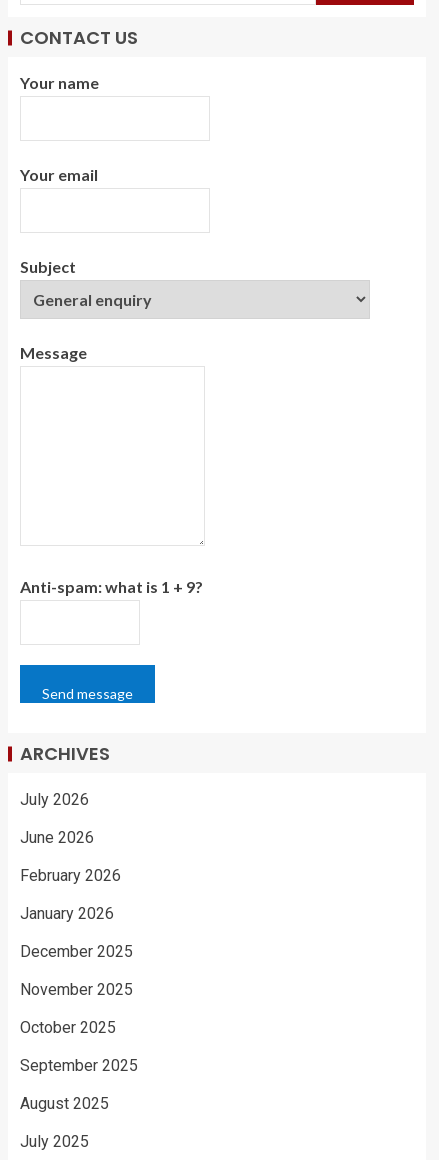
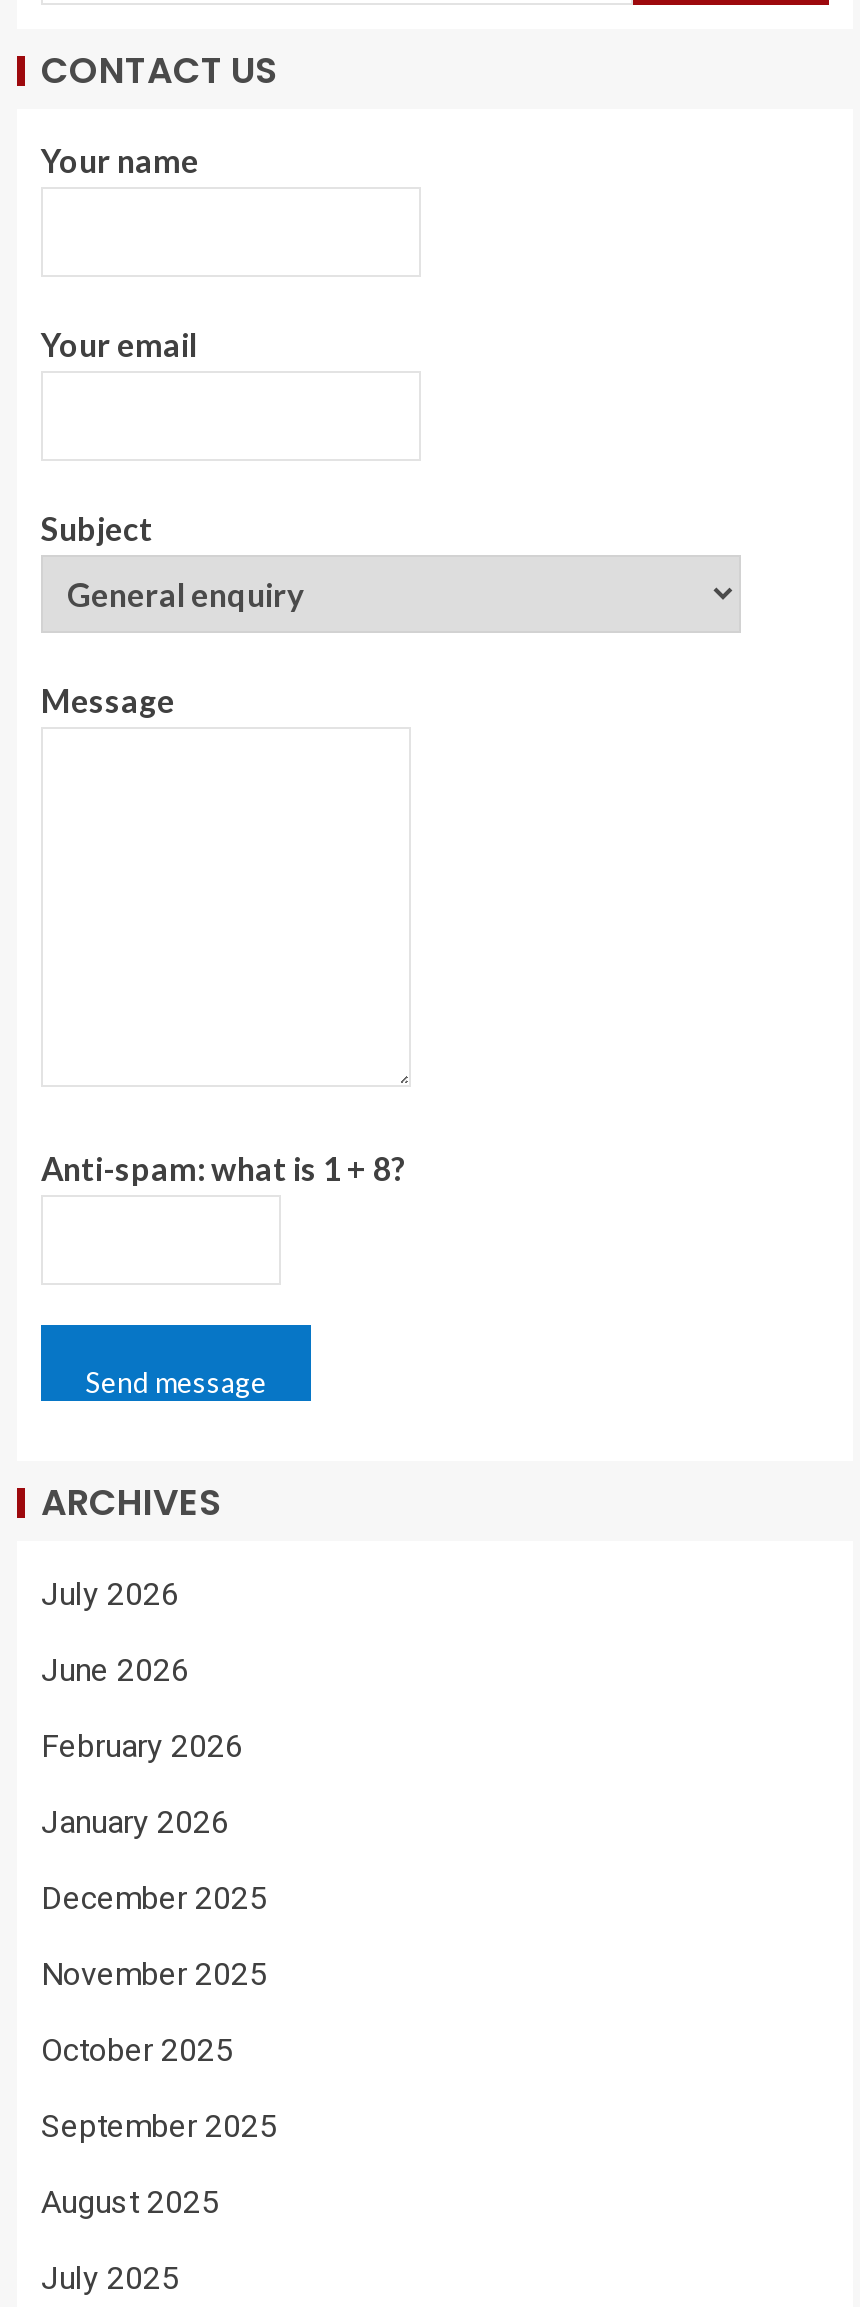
[20,577,203,596] Anti-spam: what is 1 + 9? -> [41,1149,407,1187] Anti-spam: what is 1 + 8?

